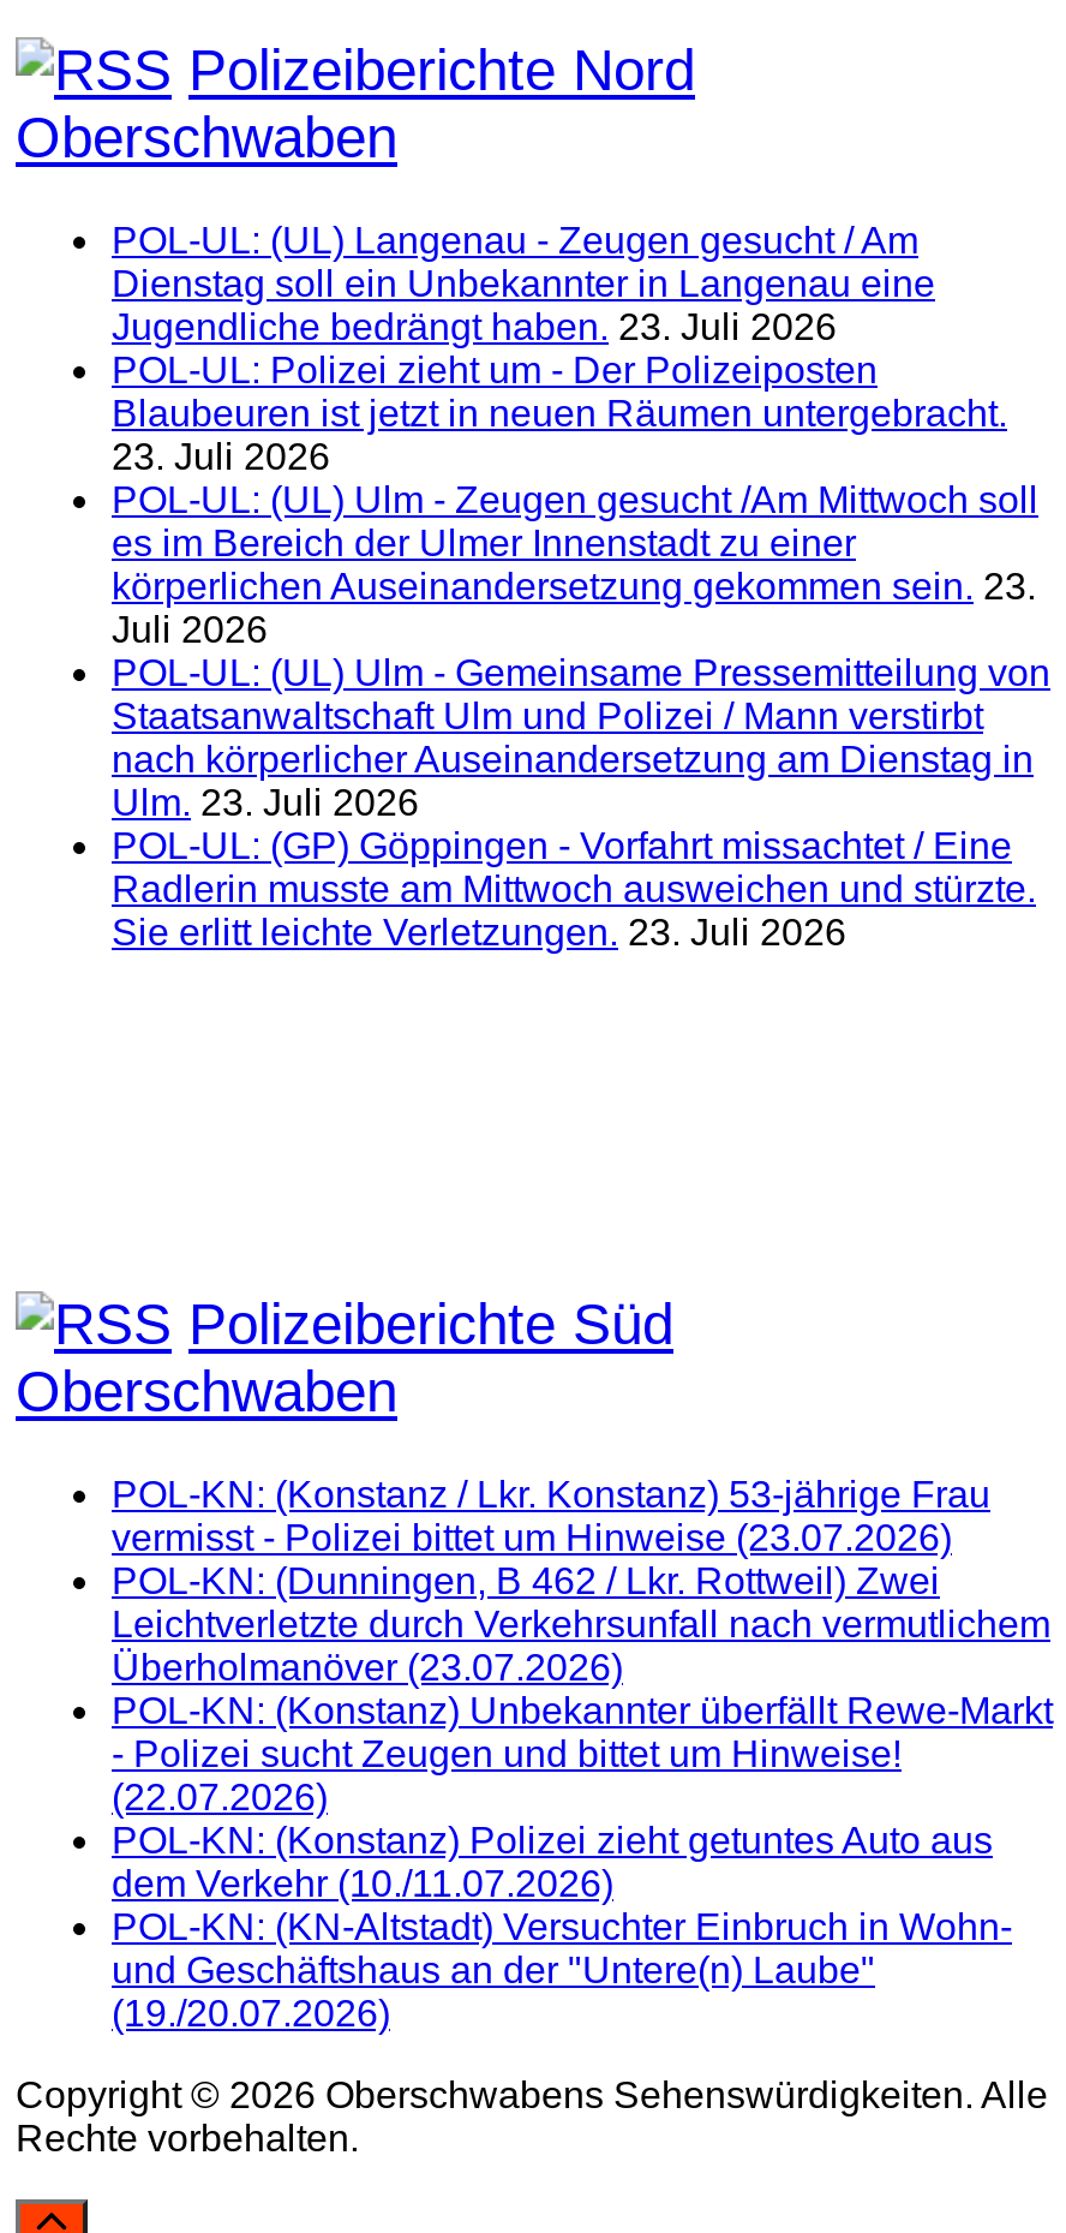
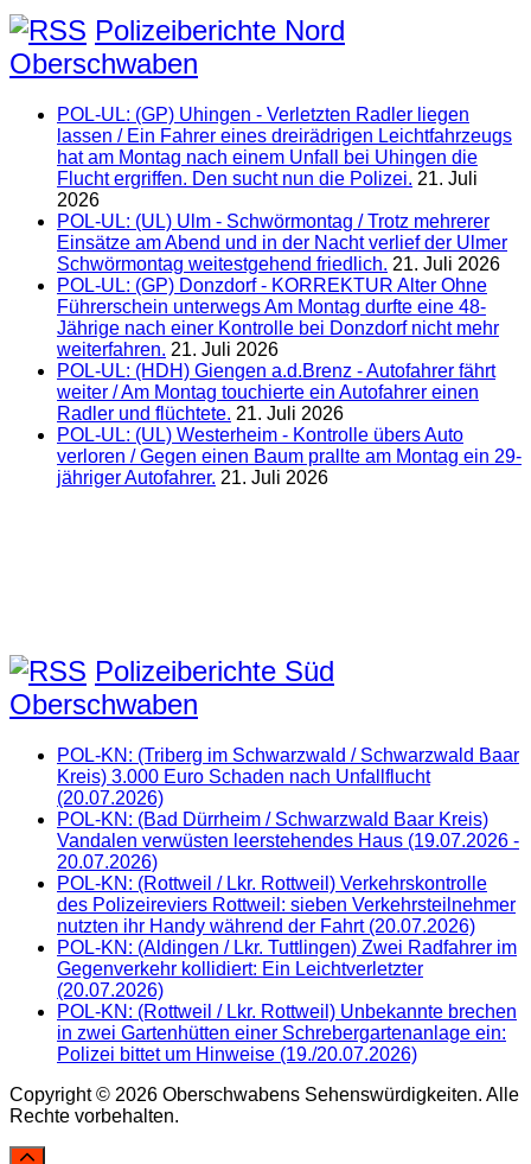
[112,219,1050,952] POL-UL: (UL) Langenau - Zeugen gesucht / Am | Dienstag soll ein Unbekannter in Langenau eine | Jugendliche bedrängt haben. 23. Juli 2026 | POL-UL: Polizei zieht um - Der Polizeiposten | Blaubeuren ist jetzt in neuen Räumen untergebracht. | 23. Juli 2026 | POL-UL: (UL) Ulm - Zeugen gesucht /Am Mittwoch soll | es im Bereich der Ulmer Innenstadt zu einer | körperlichen Auseinandersetzung gekommen sein. 23. | Juli 2026 | POL-UL: (UL) Ulm - Gemeinsame Pressemitteilung von | Staatsanwaltschaft Ulm und Polizei / Mann verstirbt | nach körperlicher Auseinandersetzung am Dienstag in | Ulm. 23. Juli 2026 | POL-UL: (GP) Göppingen - Vorfahrt missachtet / Eine | Radlerin musste am Mittwoch ausweichen und stürzte. | Sie erlitt leichte Verletzungen. 23. Juli 2026 -> [57,104,522,487] POL-UL: (GP) Uhingen - Verletzten Radler liegen | lassen / Ein Fahrer eines dreirädrigen Leichtfahrzeugs | hat am Montag nach einem Unfall bei Uhingen die | Flucht ergriffen. Den sucht nun die Polizei. 21. Juli | 2026 | POL-UL: (UL) Ulm - Schwörmontag / Trotz mehrerer | Einsätze am Abend und in der Nacht verlief der Ulmer | Schwörmontag weitestgehend friedlich. 21. Juli 2026 | POL-UL: (GP) Donzdorf - KORREKTUR Alter Ohne | Führerschein unterwegs Am Montag durfte eine 48- | Jährige nach einer Kontrolle bei Donzdorf nicht mehr | weiterfahren. 21. Juli 2026 | POL-UL: (HDH) Giengen a.d.Brenz - Autofahrer fährt | weiter / Am Montag touchierte ein Autofahrer einen | Radler und flüchtete. 21. Juli 2026 | POL-UL: (UL) Westerheim - Kontrolle übers Auto | verloren / Gegen einen Baum prallte am Montag ein 29- | jähriger Autofahrer. 21. Juli 2026
[112,1473,1053,2033] POL-KN: (Konstanz / Lkr. Konstanz) 53-jährige Frau | vermisst - Polizei bittet um Hinweise (23.07.2026) | POL-KN: (Dunningen, B 462 / Lkr. Rottweil) Zwei | Leichtverletzte durch Verkehrsunfall nach vermutlichem | Überholmanöver (23.07.2026) | POL-KN: (Konstanz) Unbekannter überfällt Rewe-Markt | - Polizei sucht Zeugen und bittet um Hinweise! | (22.07.2026) | POL-KN: (Konstanz) Polizei zieht getuntes Auto aus | dem Verkehr (10./11.07.2026) | POL-KN: (KN-Altstadt) Versuchter Einbruch in Wohn- | und Geschäftshaus an der "Untere(n) Laube" | (19./20.07.2026) -> [57,745,519,1064] POL-KN: (Triberg im Schwarzwald / Schwarzwald Baar | Kreis) 3.000 Euro Schaden nach Unfallflucht | (20.07.2026) | POL-KN: (Bad Dürrheim / Schwarzwald Baar Kreis) | Vandalen verwüsten leerstehendes Haus (19.07.2026 - | 20.07.2026) | POL-KN: (Rottweil / Lkr. Rottweil) Verkehrskontrolle | des Polizeireviers Rottweil: sieben Verkehrsteilnehmer | nutzten ihr Handy während der Fahrt (20.07.2026) | POL-KN: (Aldingen / Lkr. Tuttlingen) Zwei Radfahrer im | Gegenverkehr kollidiert: Ein Leichtverletzter | (20.07.2026) | POL-KN: (Rottweil / Lkr. Rottweil) Unbekannte brechen | in zwei Gartenhütten einer Schrebergartenanlage ein: | Polizei bittet um Hinweise (19./20.07.2026)

